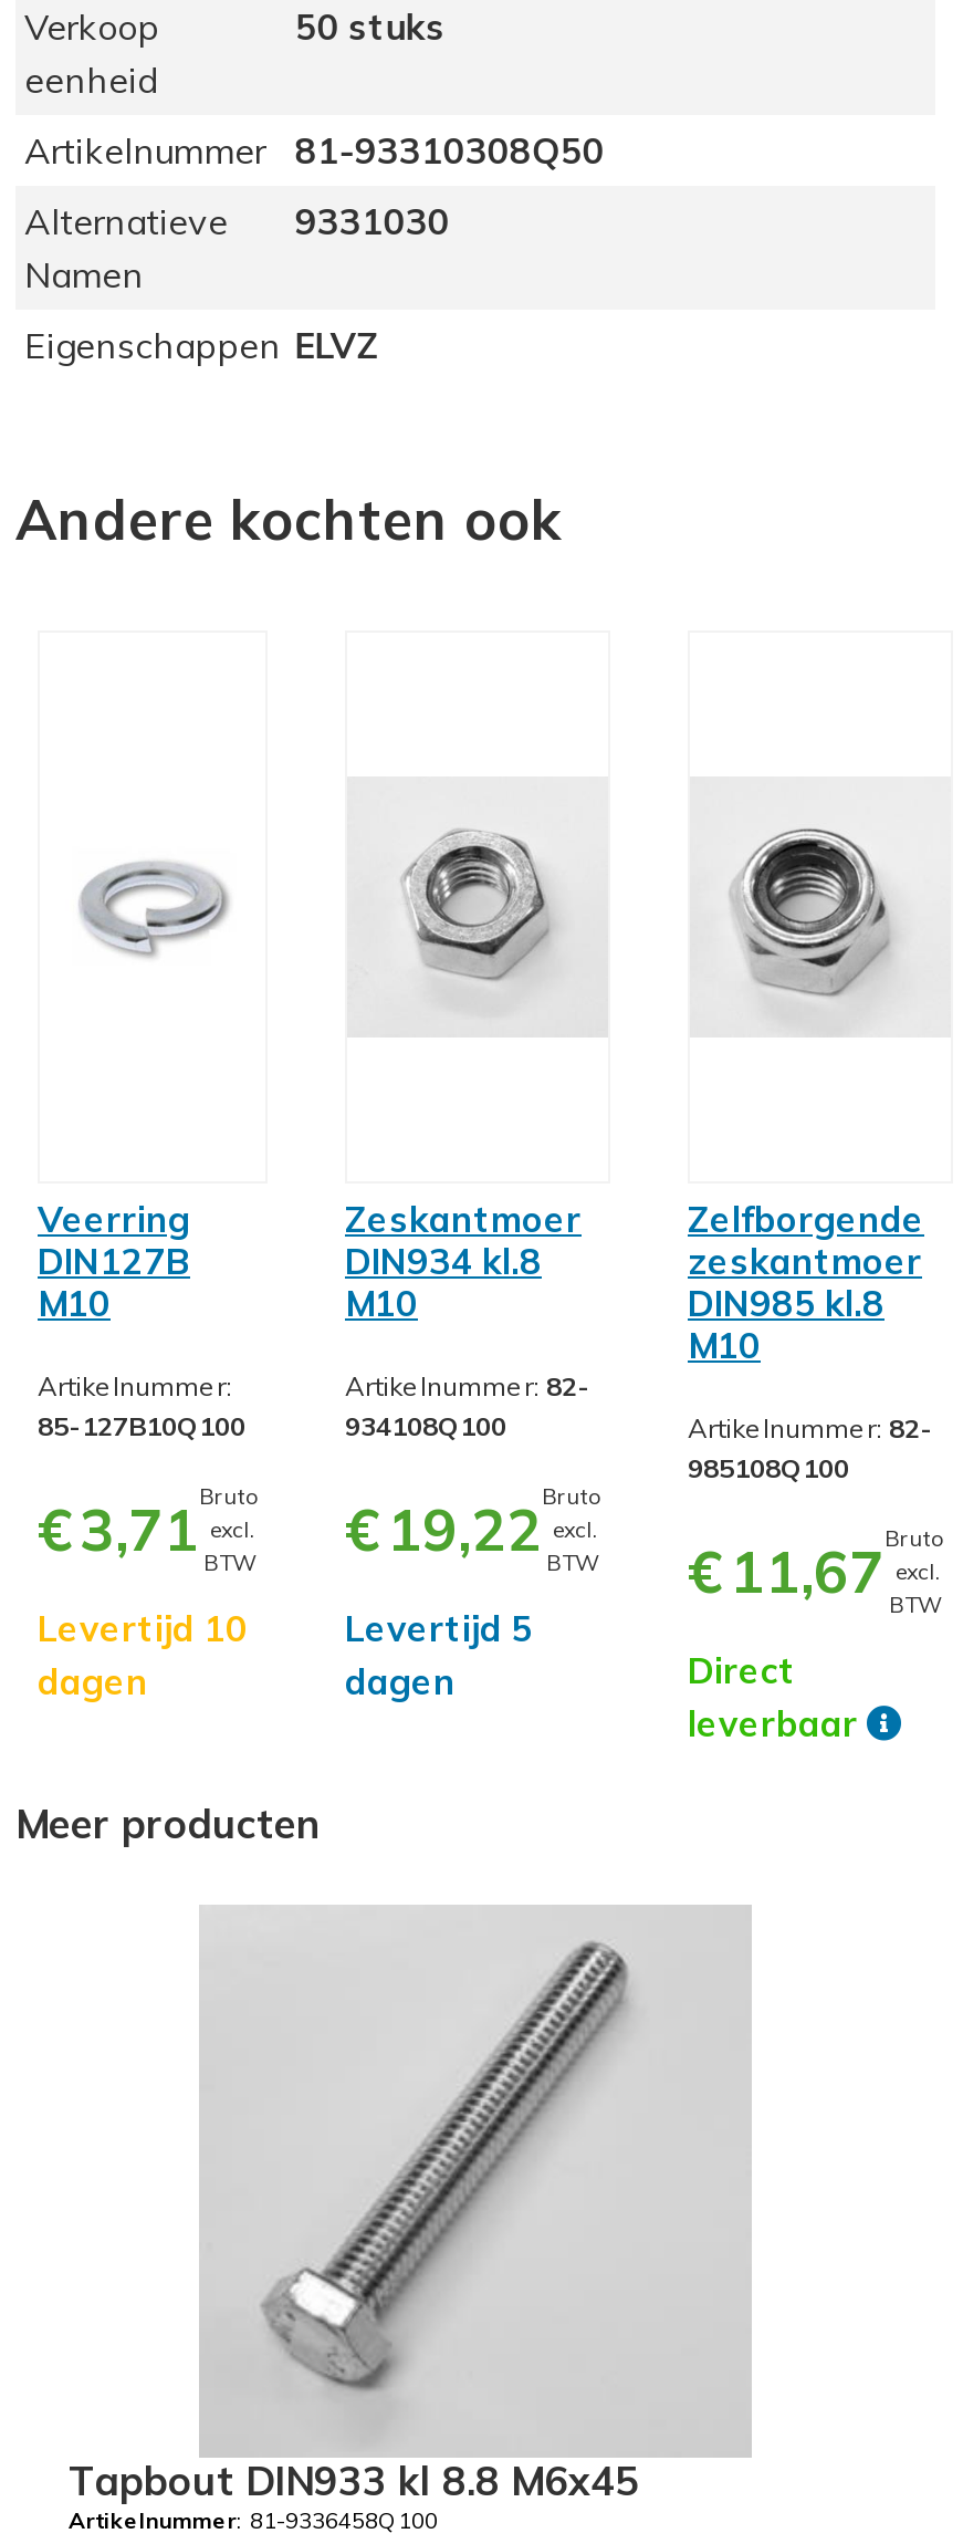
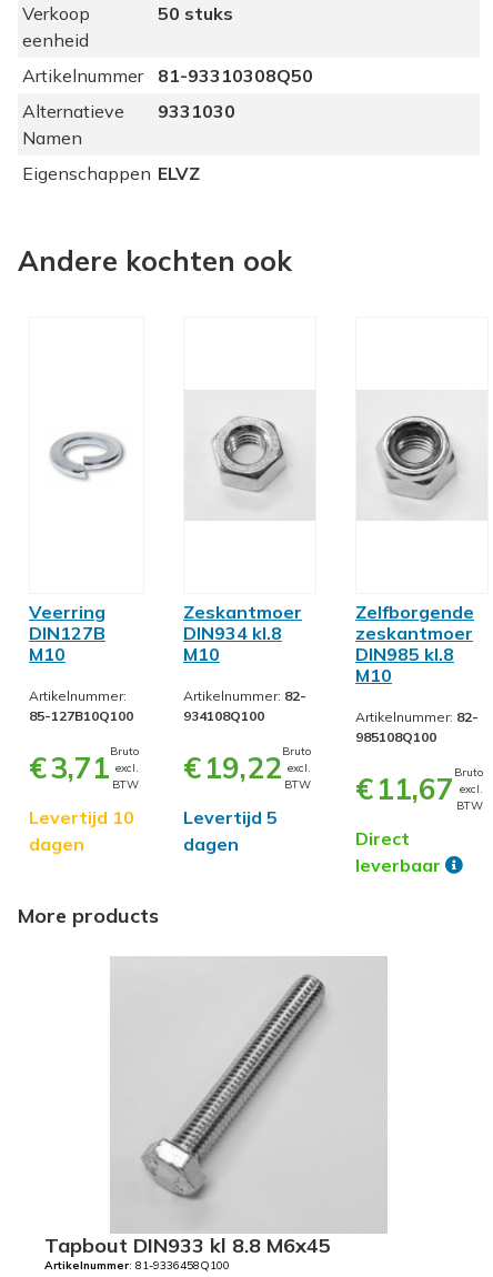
[15,1798,318,1848] Meer producten -> [18,902,159,928] More products

